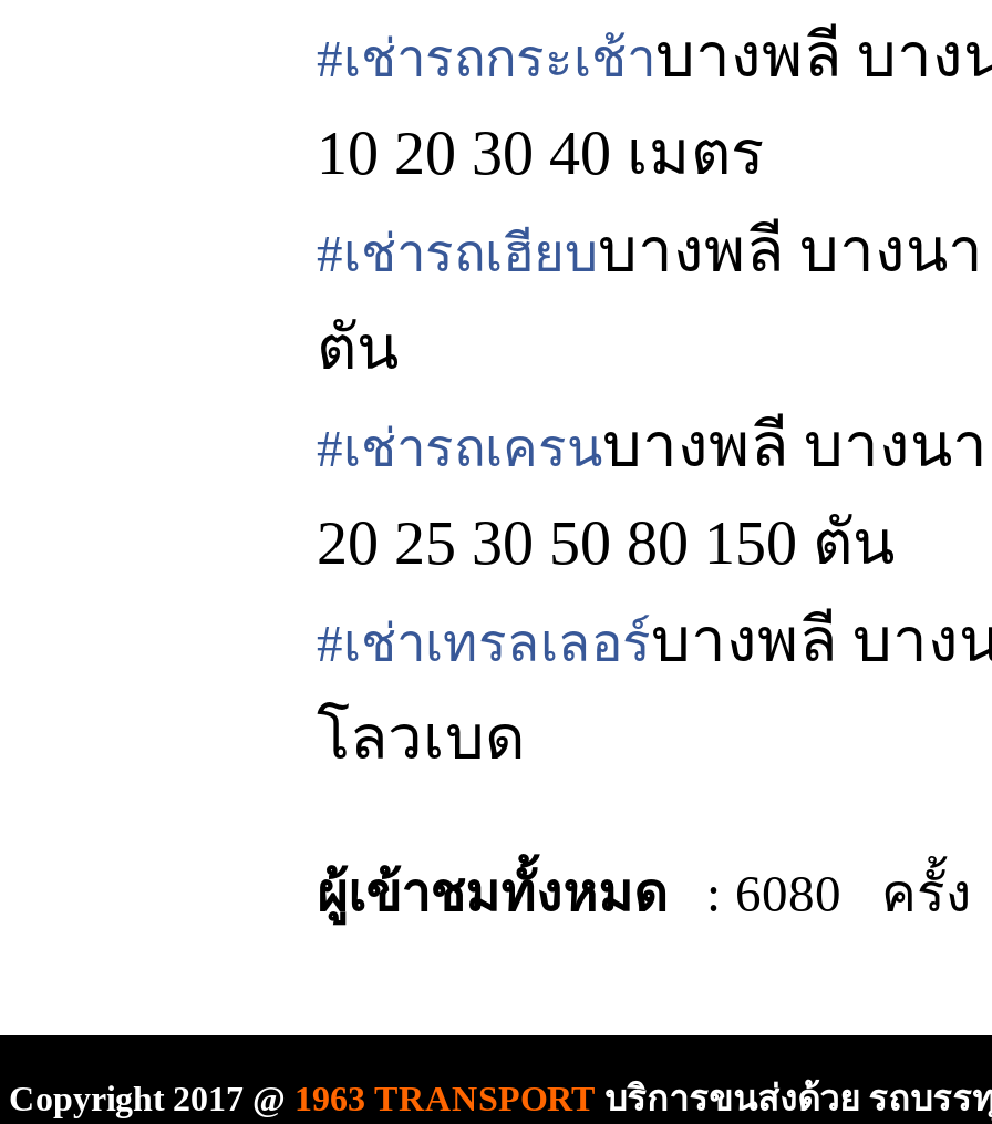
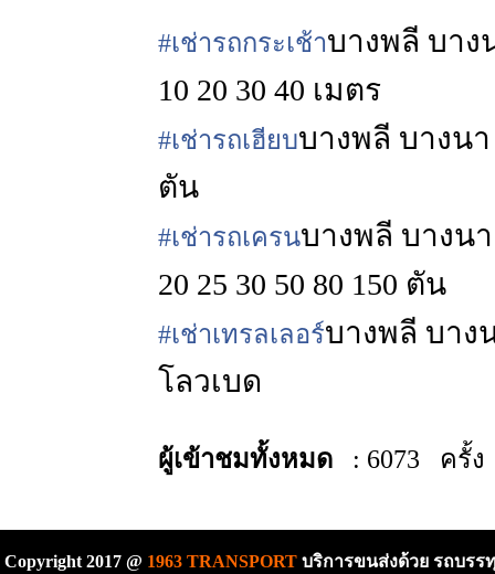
[317,865,972,922] ผู้เข้าชมทั้งหมด: 6080 ครั้ง -> [158,445,485,474] ผู้เข้าชมทั้งหมด: 6073 ครั้ง

